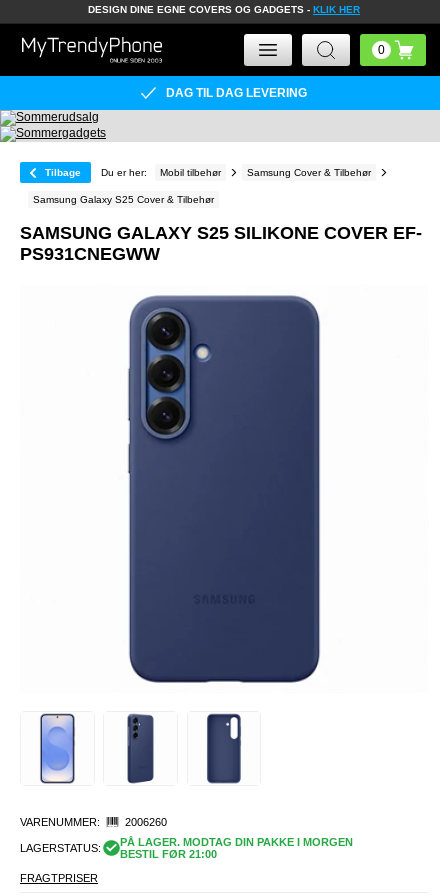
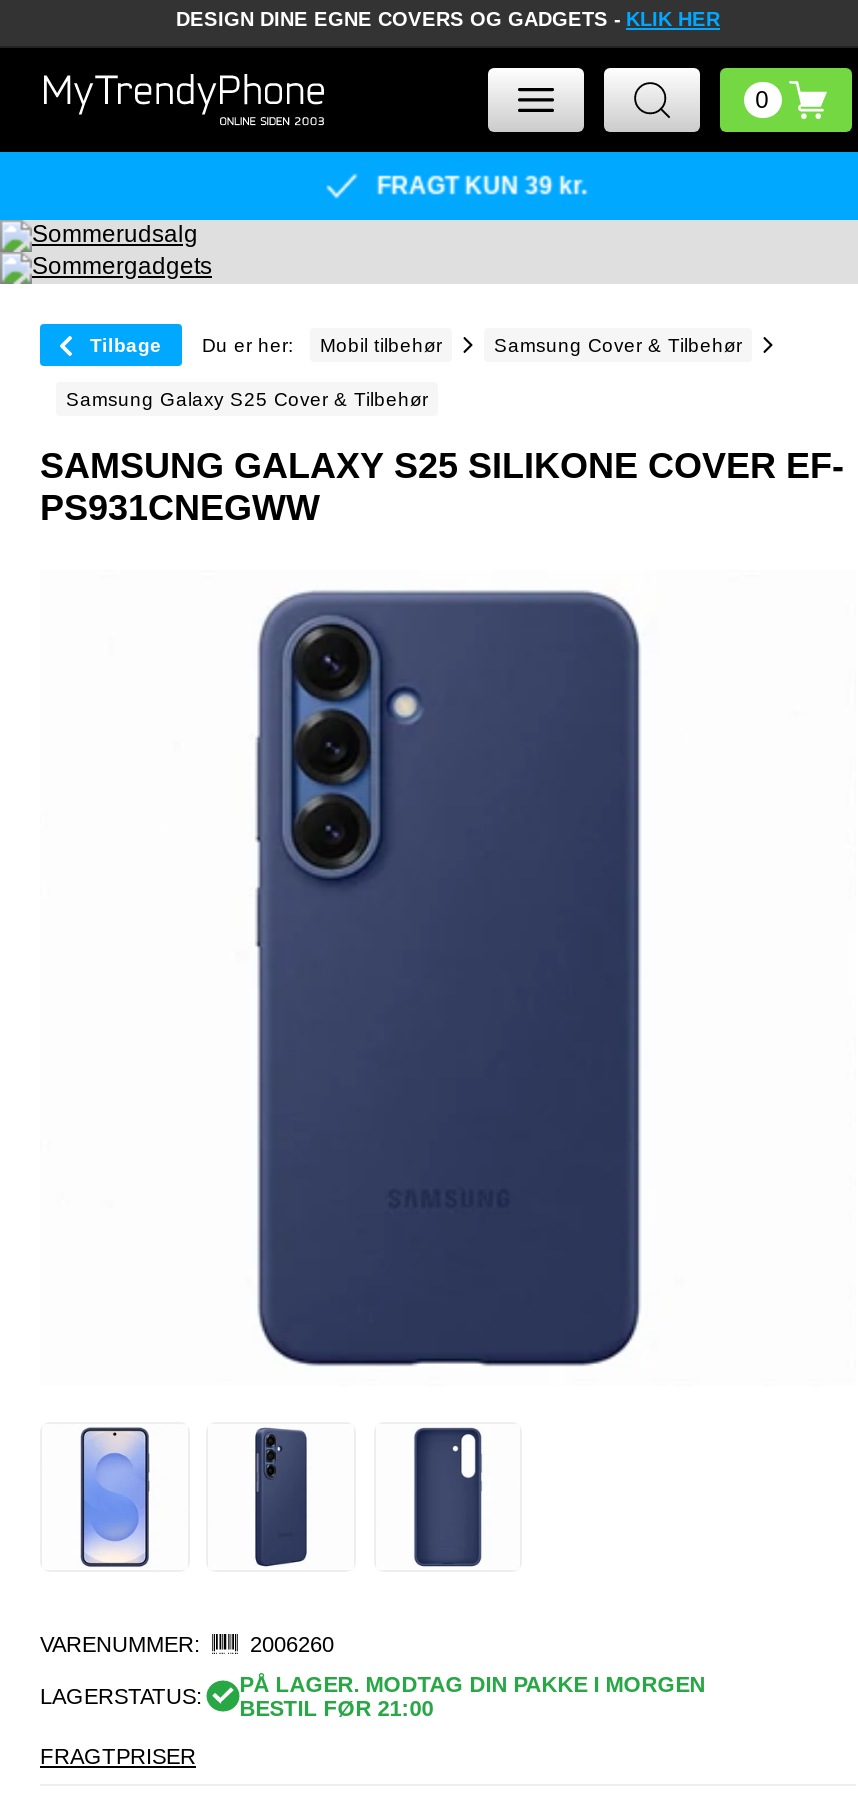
[166,86,307,100] DAG TIL DAG LEVERING -> [368,172,578,200] FRAGT KUN 39 kr.

